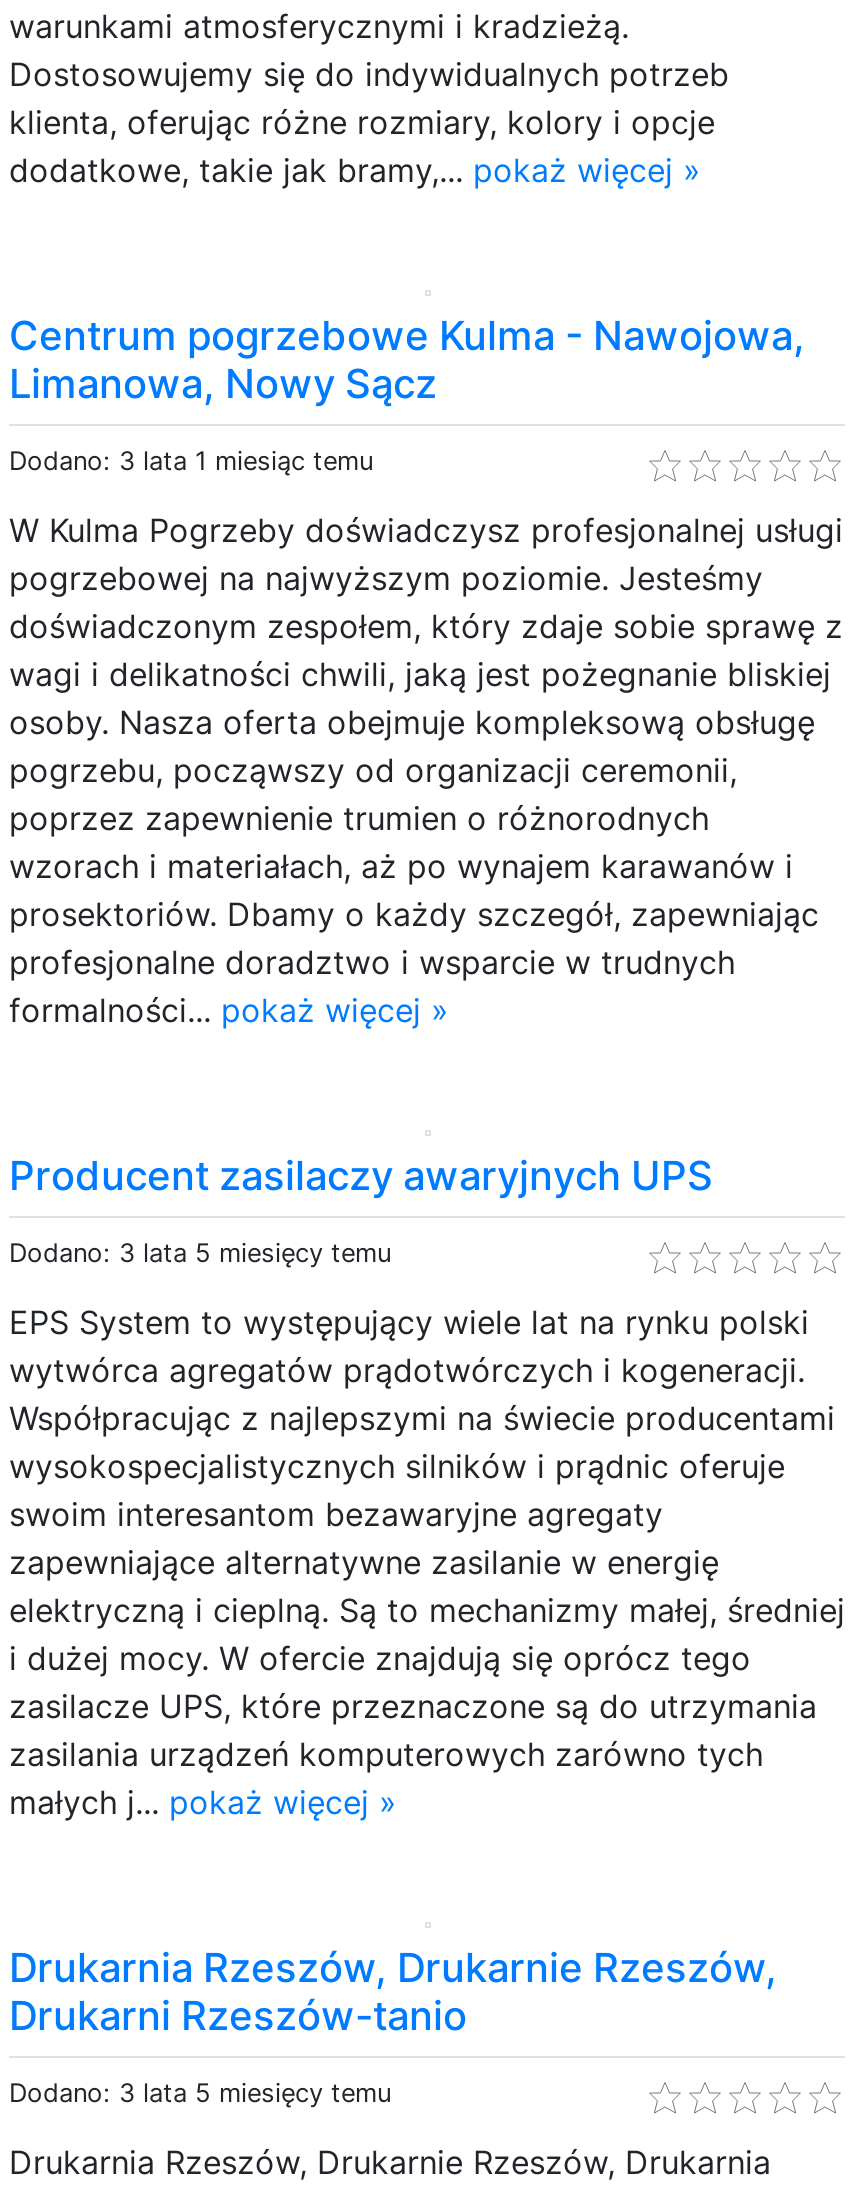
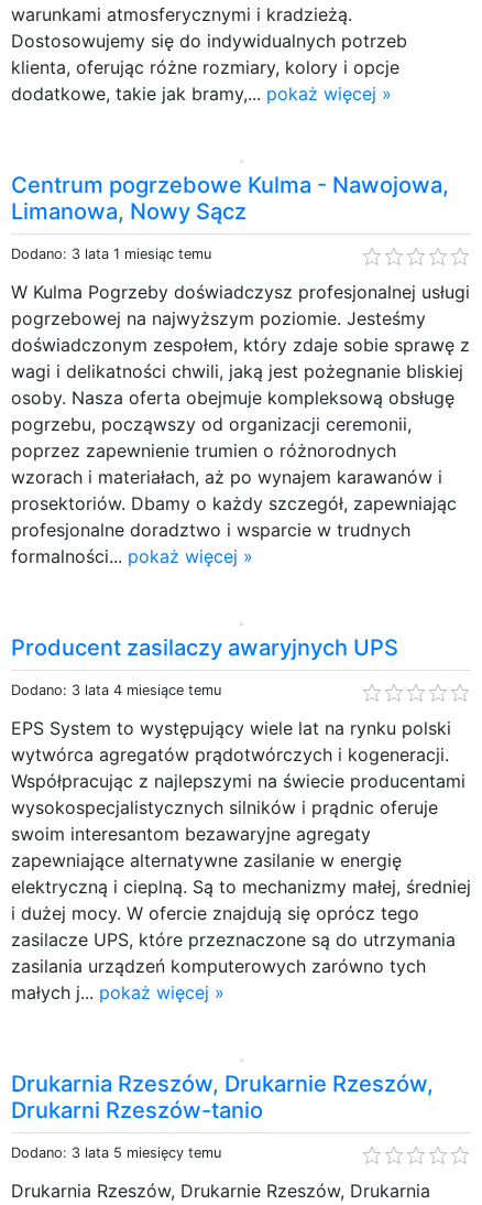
[9,1237,391,1267] Dodano: 3 lata 5 miesięcy temu -> [11,681,221,698] Dodano: 3 lata 4 miesiące temu

